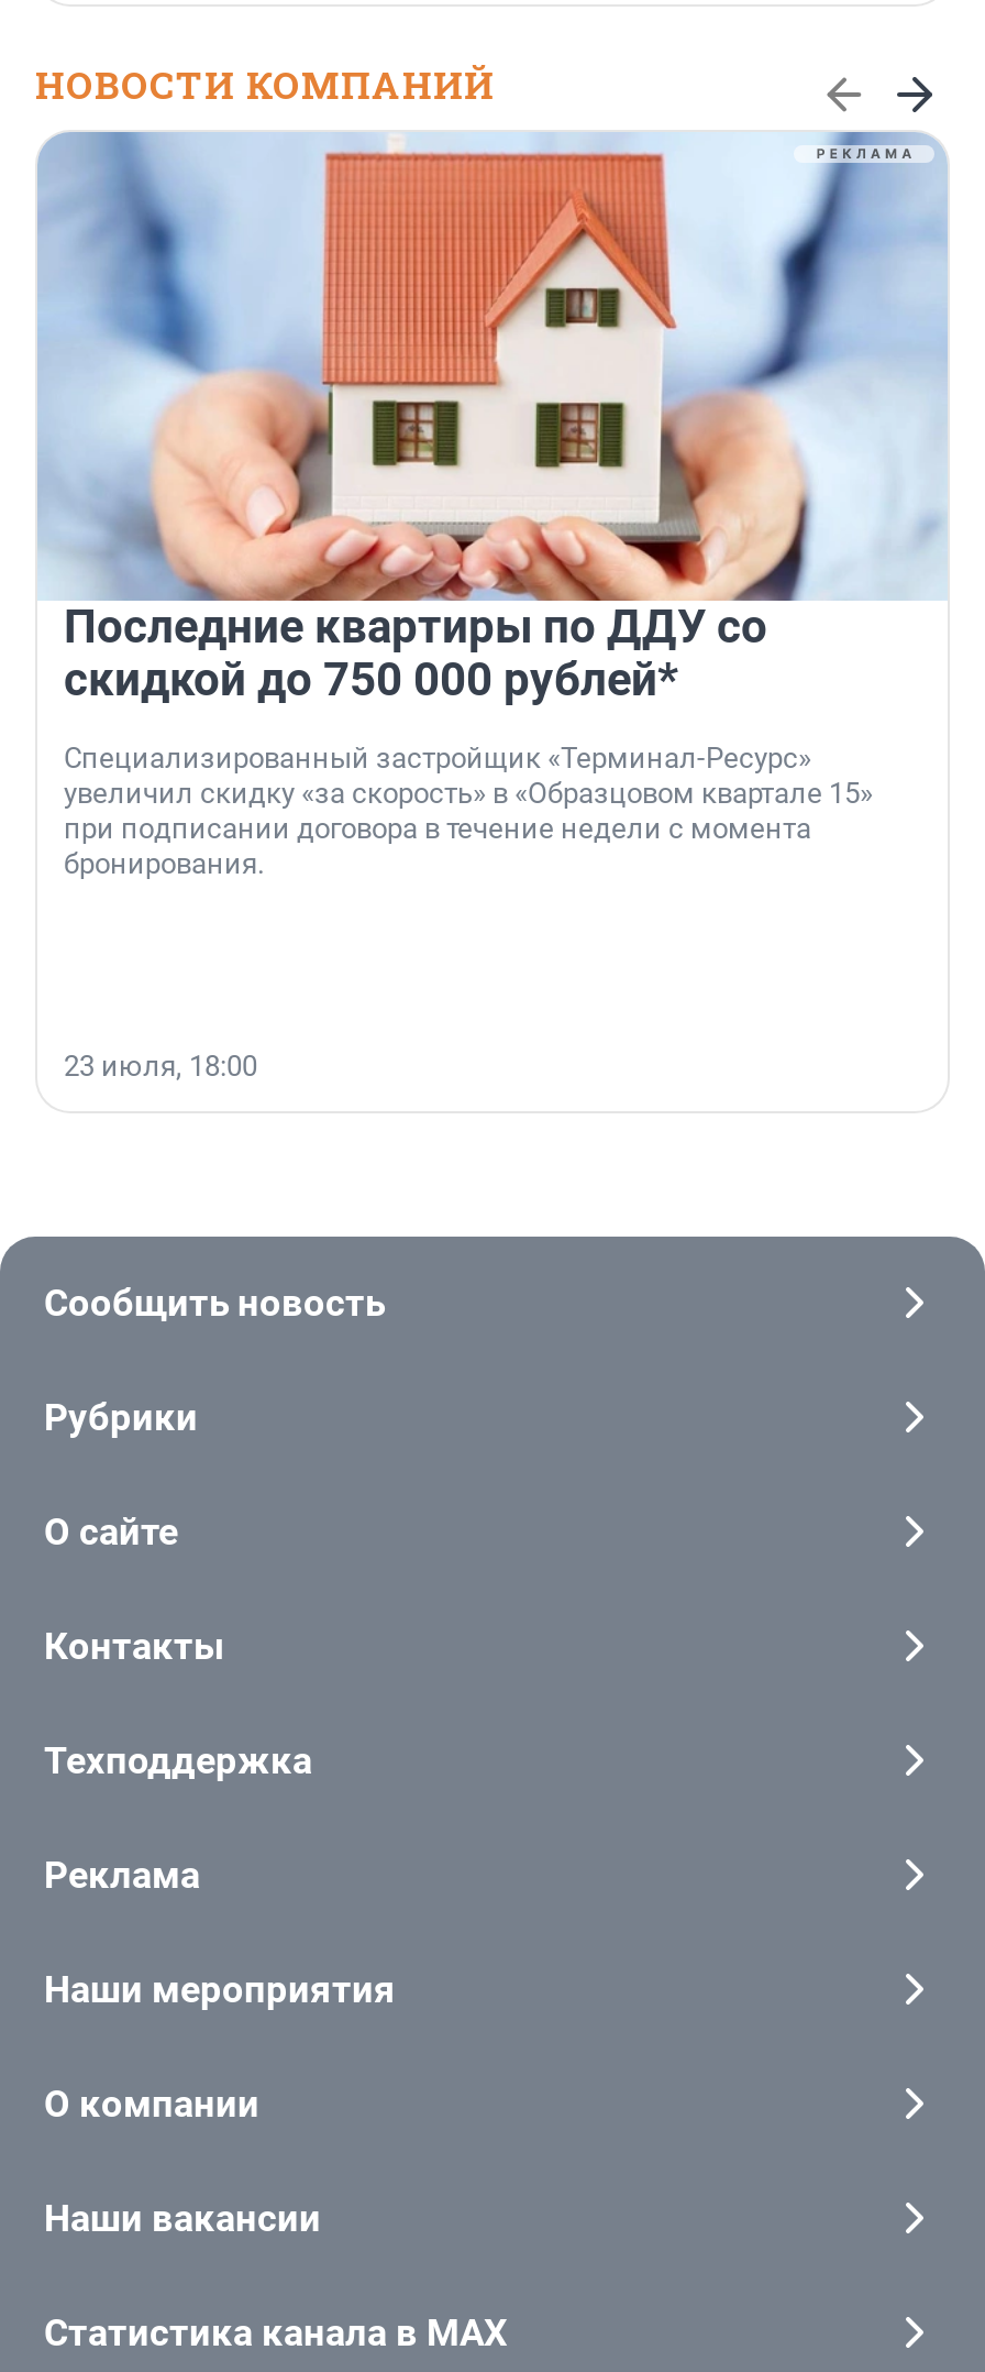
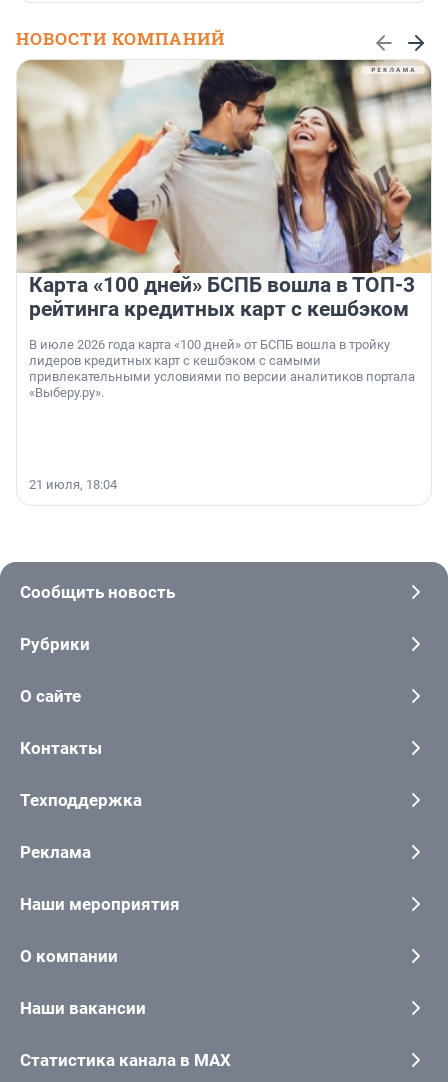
[35,130,948,707] [image] | Последние квартиры по ДДУ со | скидкой до 750 000 рублей* -> [16,59,432,321] [image] | Карта «100 дней» БСПБ вошла в ТОП-3 | рейтинга кредитных карт с кешбэком
[64,742,873,880] Специализированный застройщик «Терминал-Ресурс» | увеличил скидку «за скорость» в «Образцовом квартале 15» | при подписании договора в течение недели с момента | бронирования. -> [29,337,415,400] В июле 2026 года карта «100 дней» от БСПБ вошла в тройку | лидеров кредитных карт с кешбэком с самыми | привлекательными условиями по версии аналитиков портала | «Выберу.ру».
[64,1050,257,1083] 23 июля, 18:00 -> [29,477,117,492] 21 июля, 18:04

